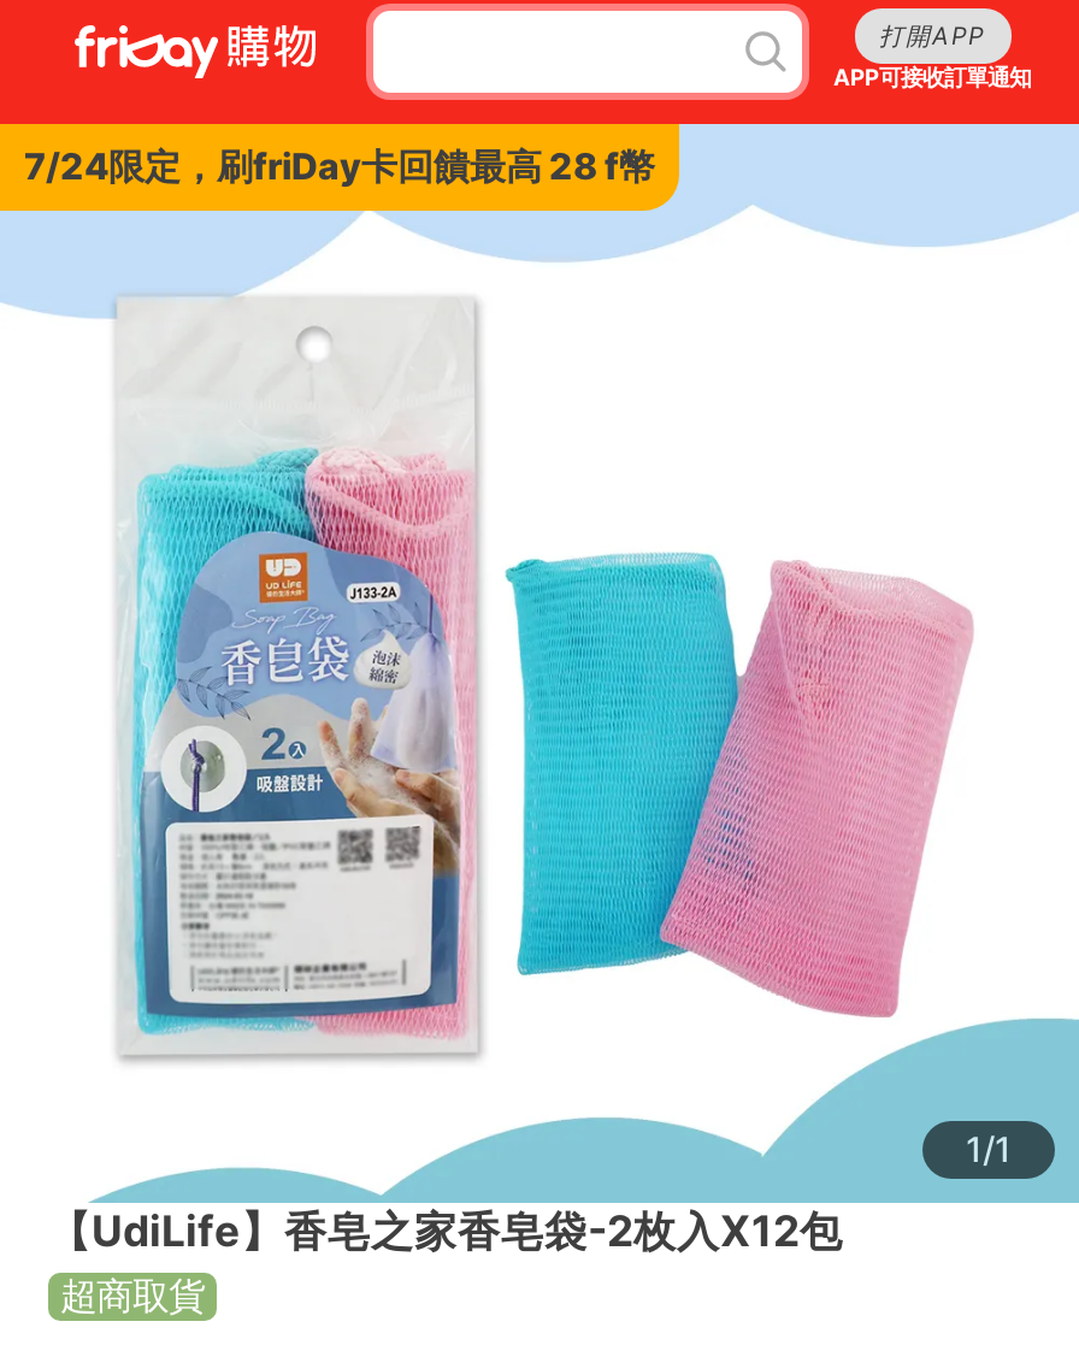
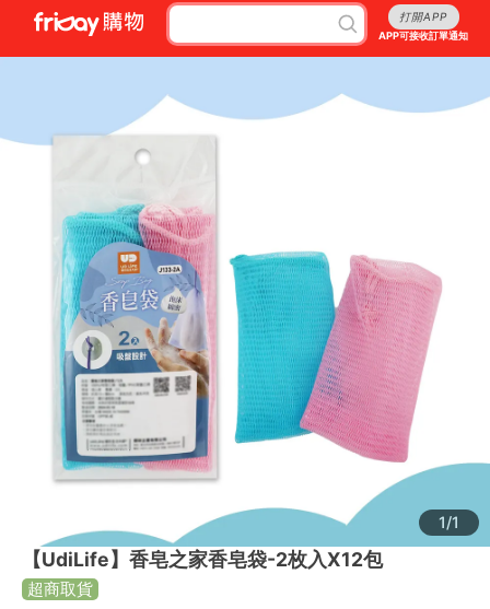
[24,143,655,189] 7/24限定，刷friDay卡回饋最高 28 f幣 -> none

